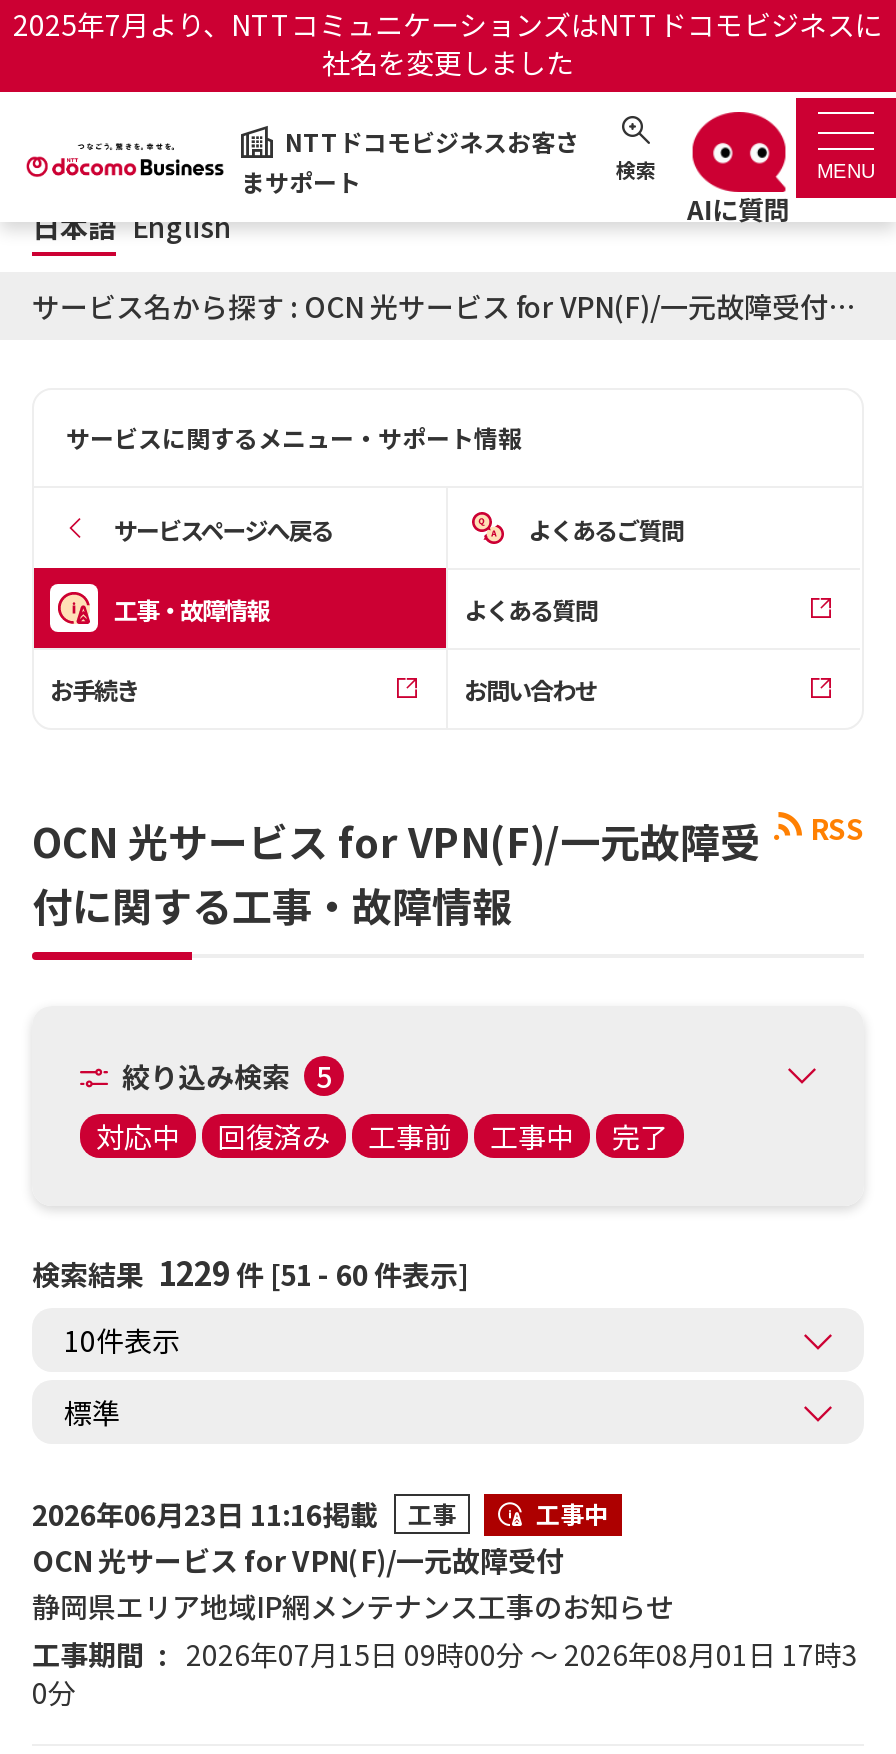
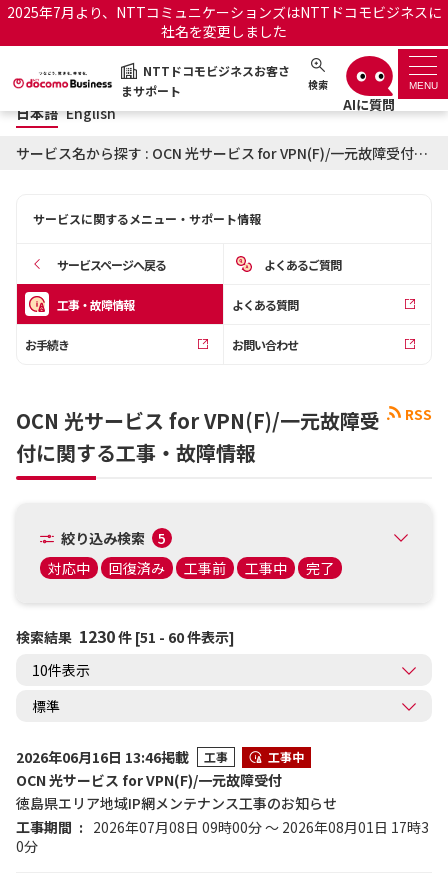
[32,1248,470,1296] 検索結果 1229件 [51 - 60 件表示] -> [16,624,235,648] 検索結果 1230件 [51 - 60 件表示]
[32,1494,456,1534] 2026年06月23日 11:16掲載 工事 -> [16,747,228,767] 2026年06月16日 13:46掲載 工事
[32,1586,674,1626] 静岡県エリア地域IP網メンテナンス工事のお知らせ -> [16,793,337,813] 徳島県エリア地域IP網メンテナンス工事のお知らせ
[186,1634,858,1674] 2026年07月15日 09時00分 ～ 2026年08月01日 17時3 -> [93,817,429,837] 2026年07月08日 09時00分 ～ 2026年08月01日 17時3

